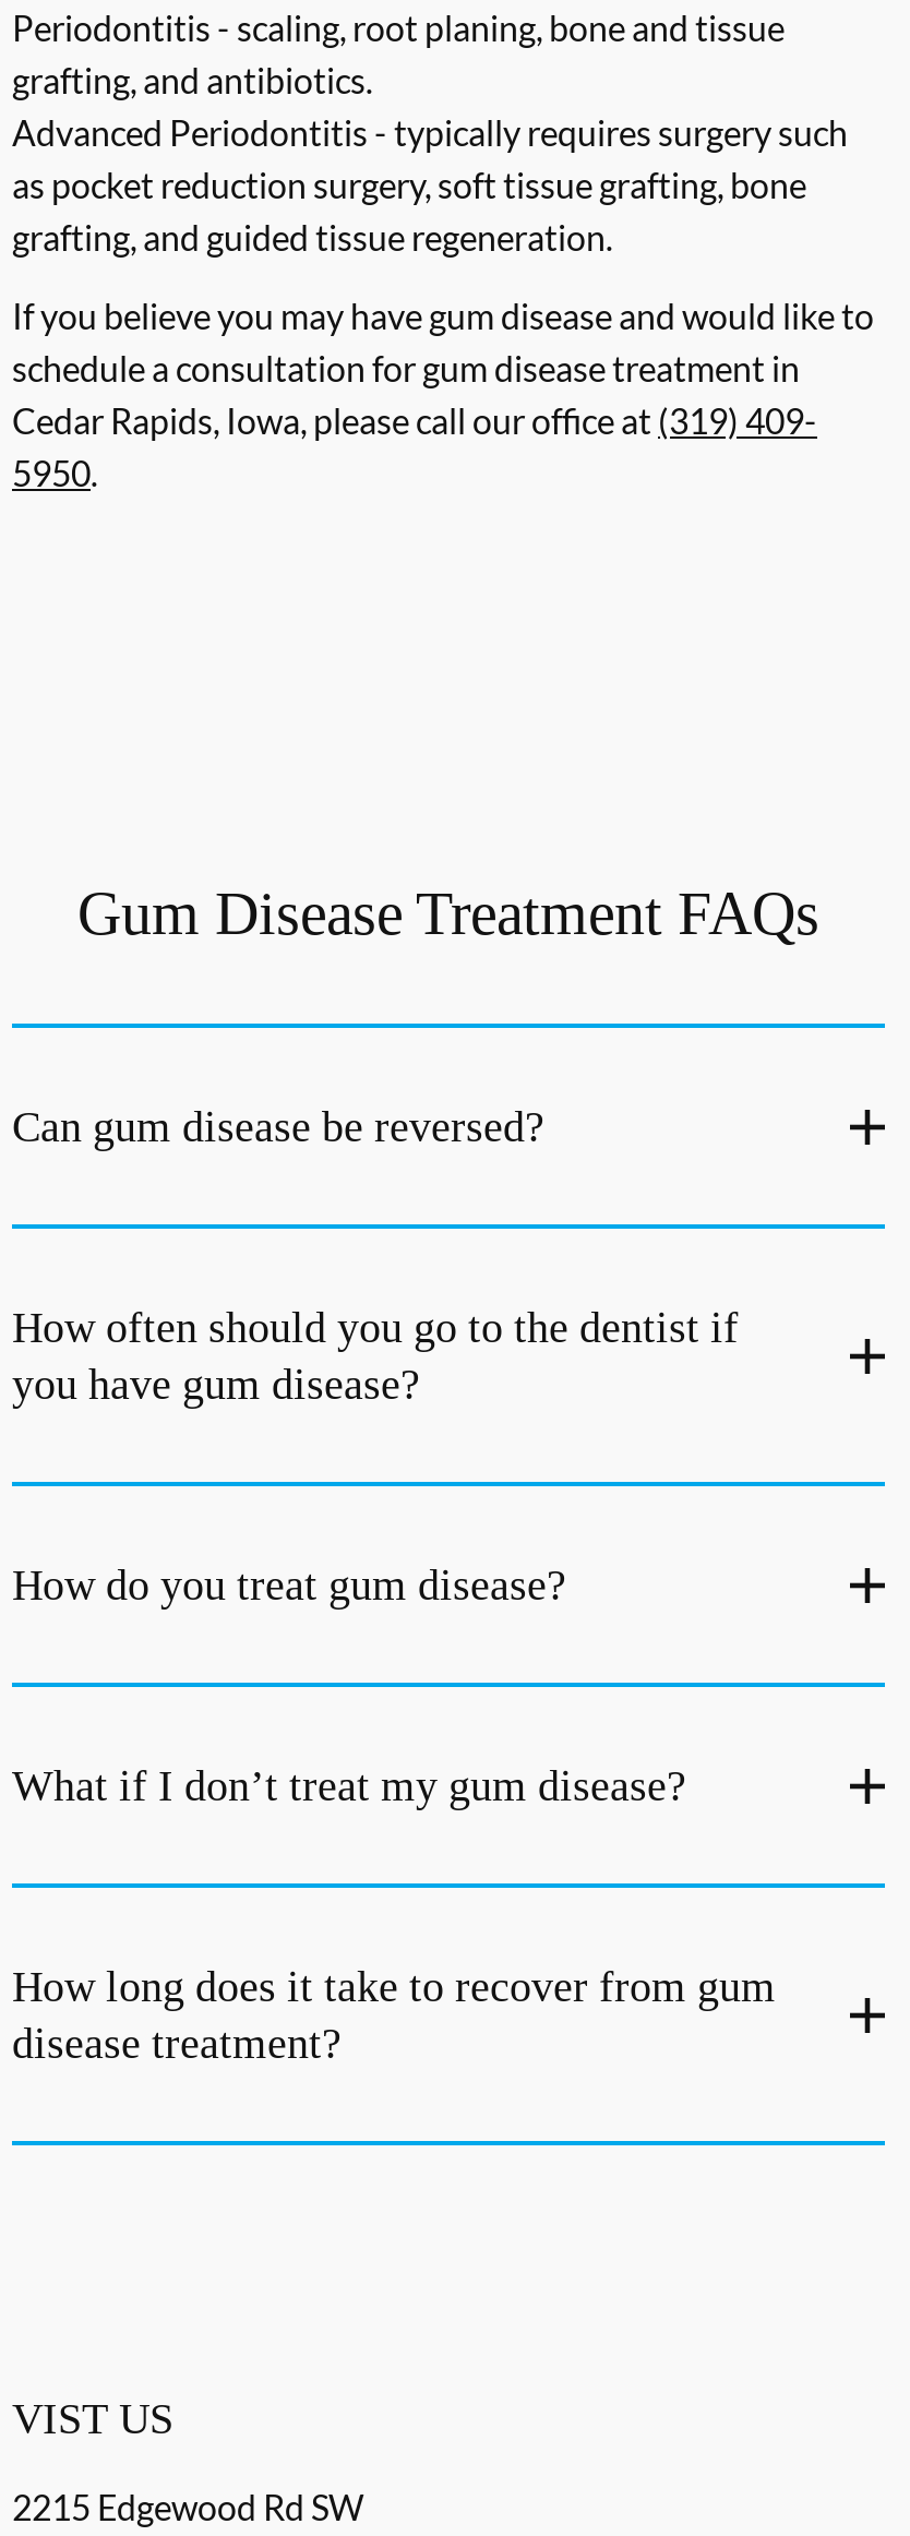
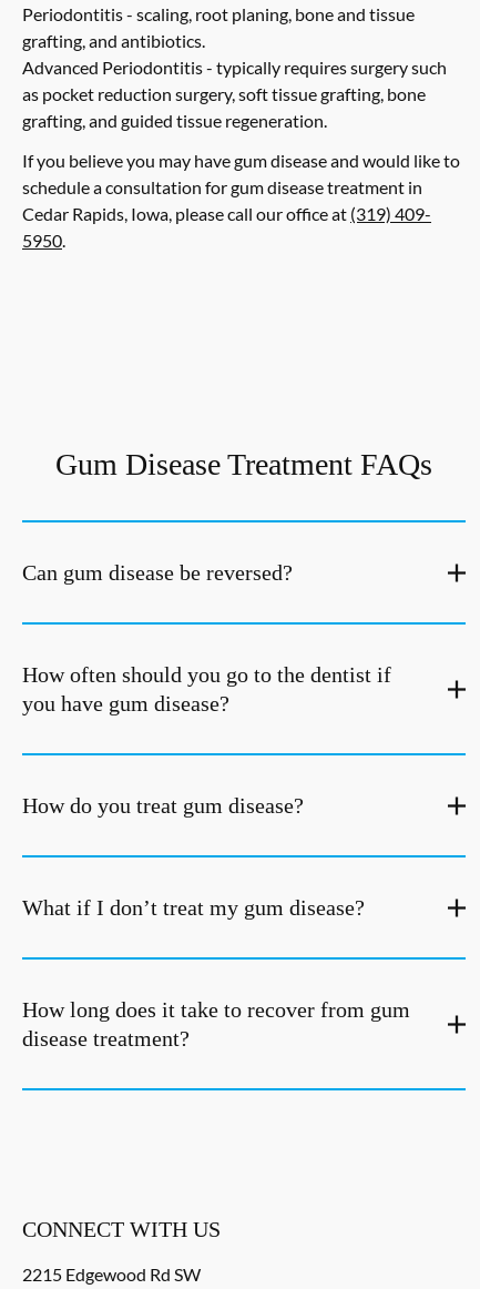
[12,2394,173,2442] VIST US -> [22,1217,221,1241] CONNECT WITH US

